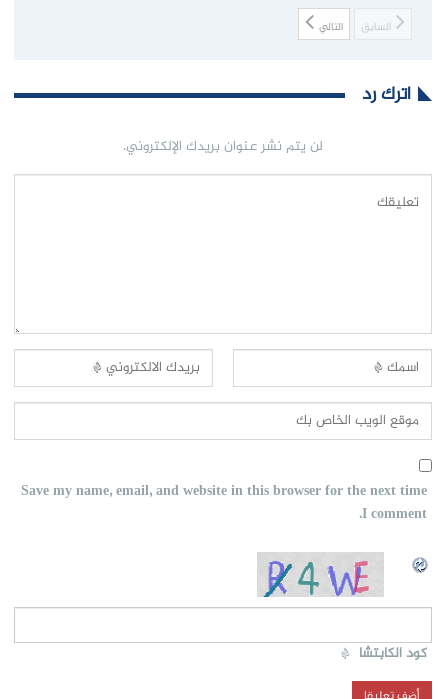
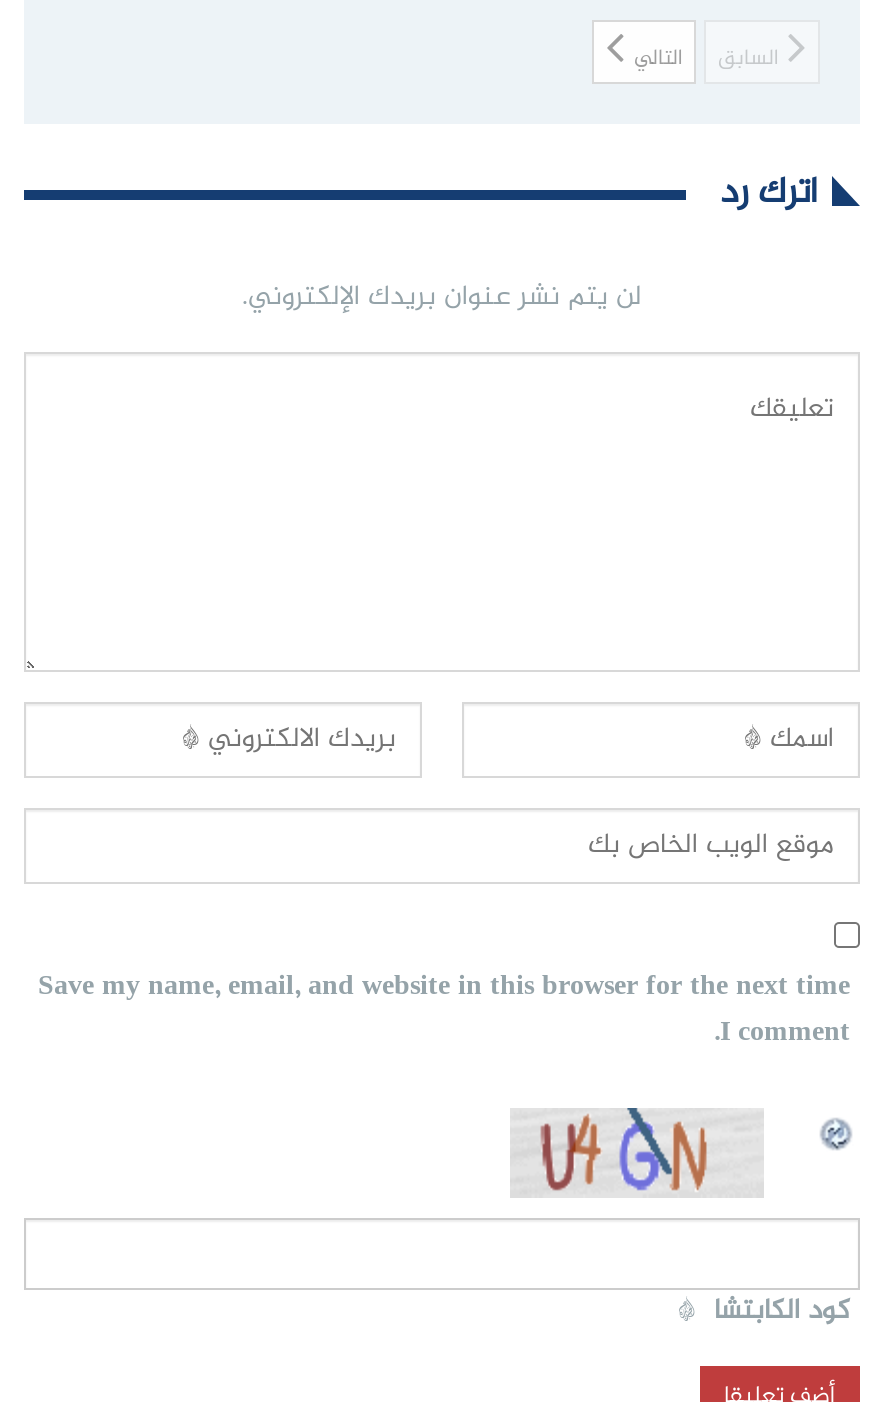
[263,552,370,598] [image] -> [526,1106,734,1198] [image]

